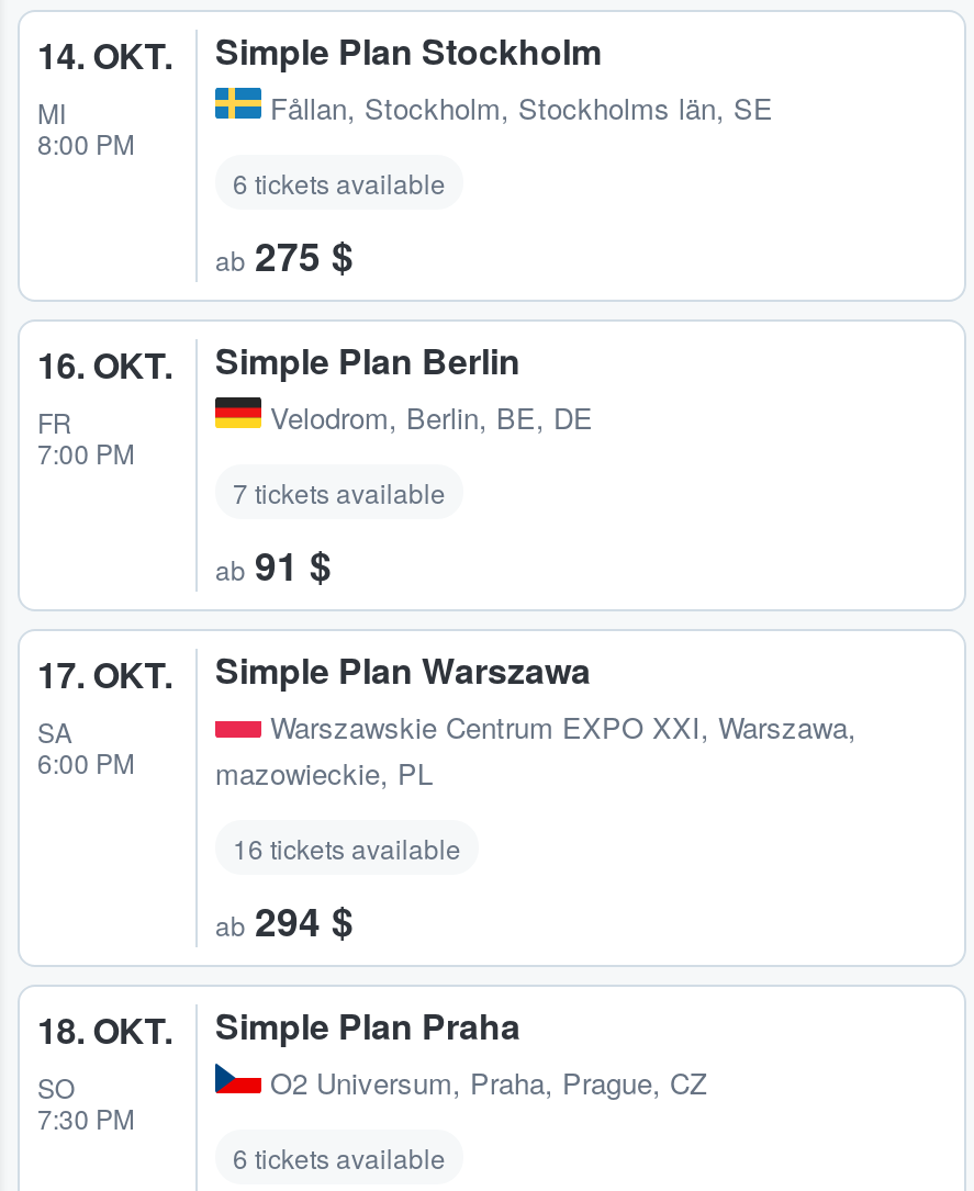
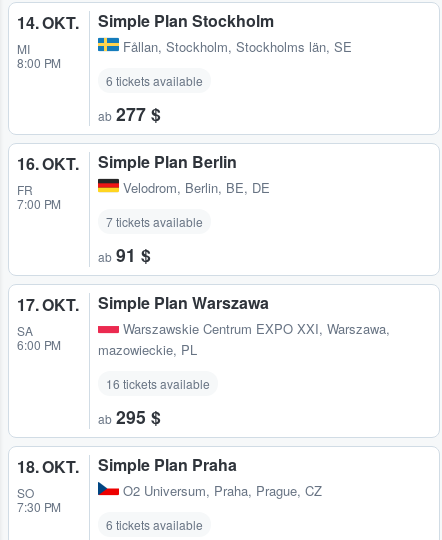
[215,227,354,282] ab 275 $ -> [98,101,161,126] ab 277 $
[215,893,354,948] ab 294 $ -> [98,404,161,429] ab 295 $

